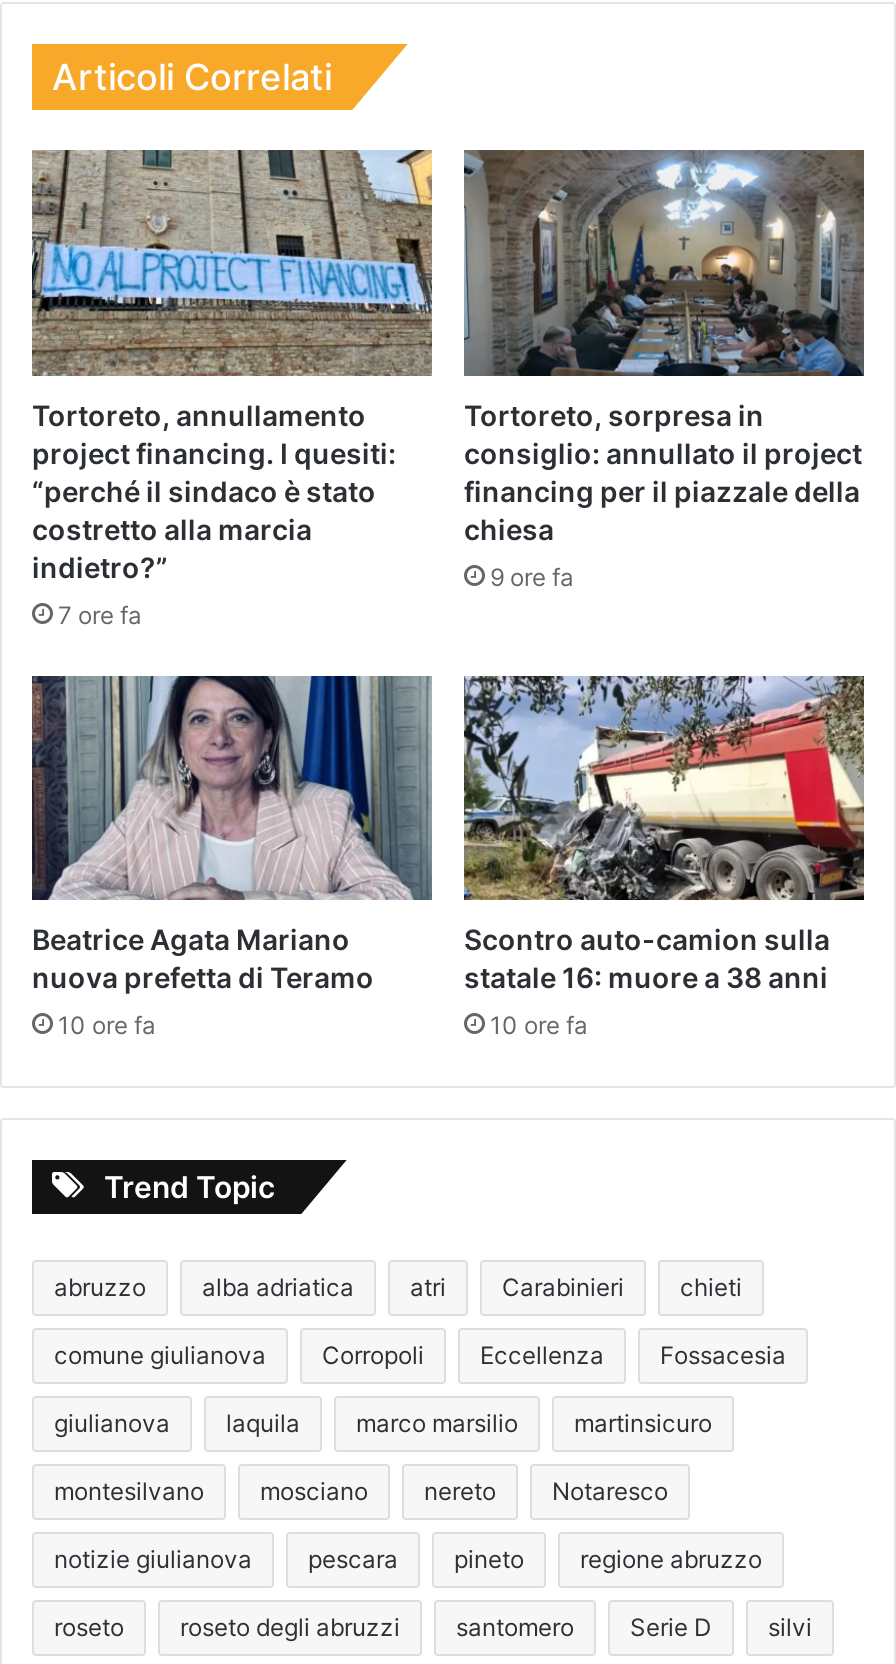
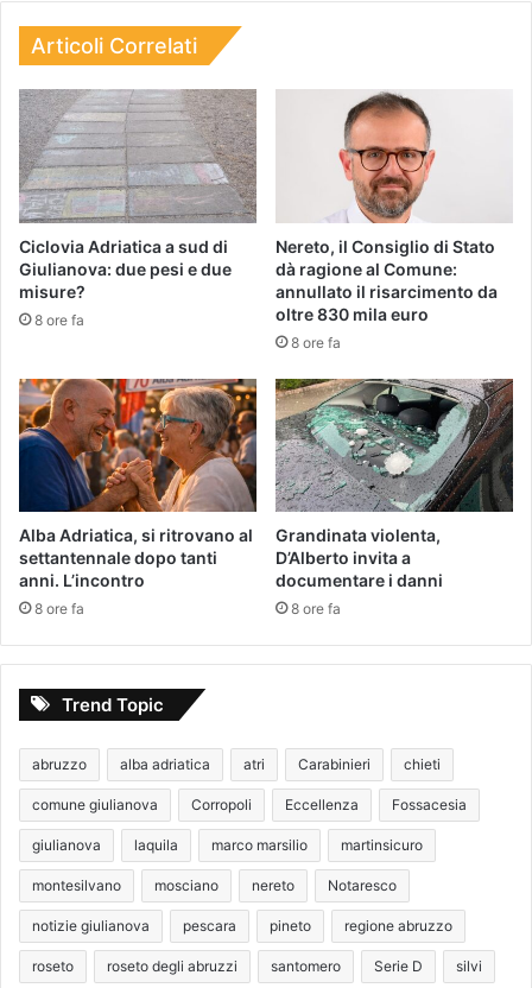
[32,150,432,583] [image] | Tortoreto, annullamento | project financing. I quesiti: | “perché il sindaco è stato | costretto alla marcia | indietro?” -> [19,89,256,301] [image] | Ciclovia Adriatica a sud di | Giulianova: due pesi e due | misure?
[462,148,866,545] [image] | Tortoreto, sorpresa in | consiglio: annullato il project | financing per il piazzale della | chiesa -> [275,89,513,324] [image] | Nereto, il Consiglio di Stato | dà ragione al Comune: | annullato il risarcimento da | oltre 830 mila euro
[490,561,574,591] 9 ore fa -> [291,333,341,351] 8 ore fa
[58,599,142,629] 7 ore fa -> [34,311,84,328] 8 ore fa
[30,638,434,995] [image] | Beatrice Agata Mariano | nuova prefetta di Teramo -> [18,378,258,591] [image] | Alba Adriatica, si ritrovano al | settantennale dopo tanti | anni. L’incontro
[462,638,866,995] [image] | Scontro auto-camion sulla | statale 16: muore a 38 anni -> [274,378,514,591] [image] | Grandinata violenta, | D’Alberto invita a | documentare i danni
[58,1011,156,1041] 10 ore fa -> [34,600,84,618] 8 ore fa
[490,1011,588,1041] 10 ore fa -> [291,600,341,618] 8 ore fa

